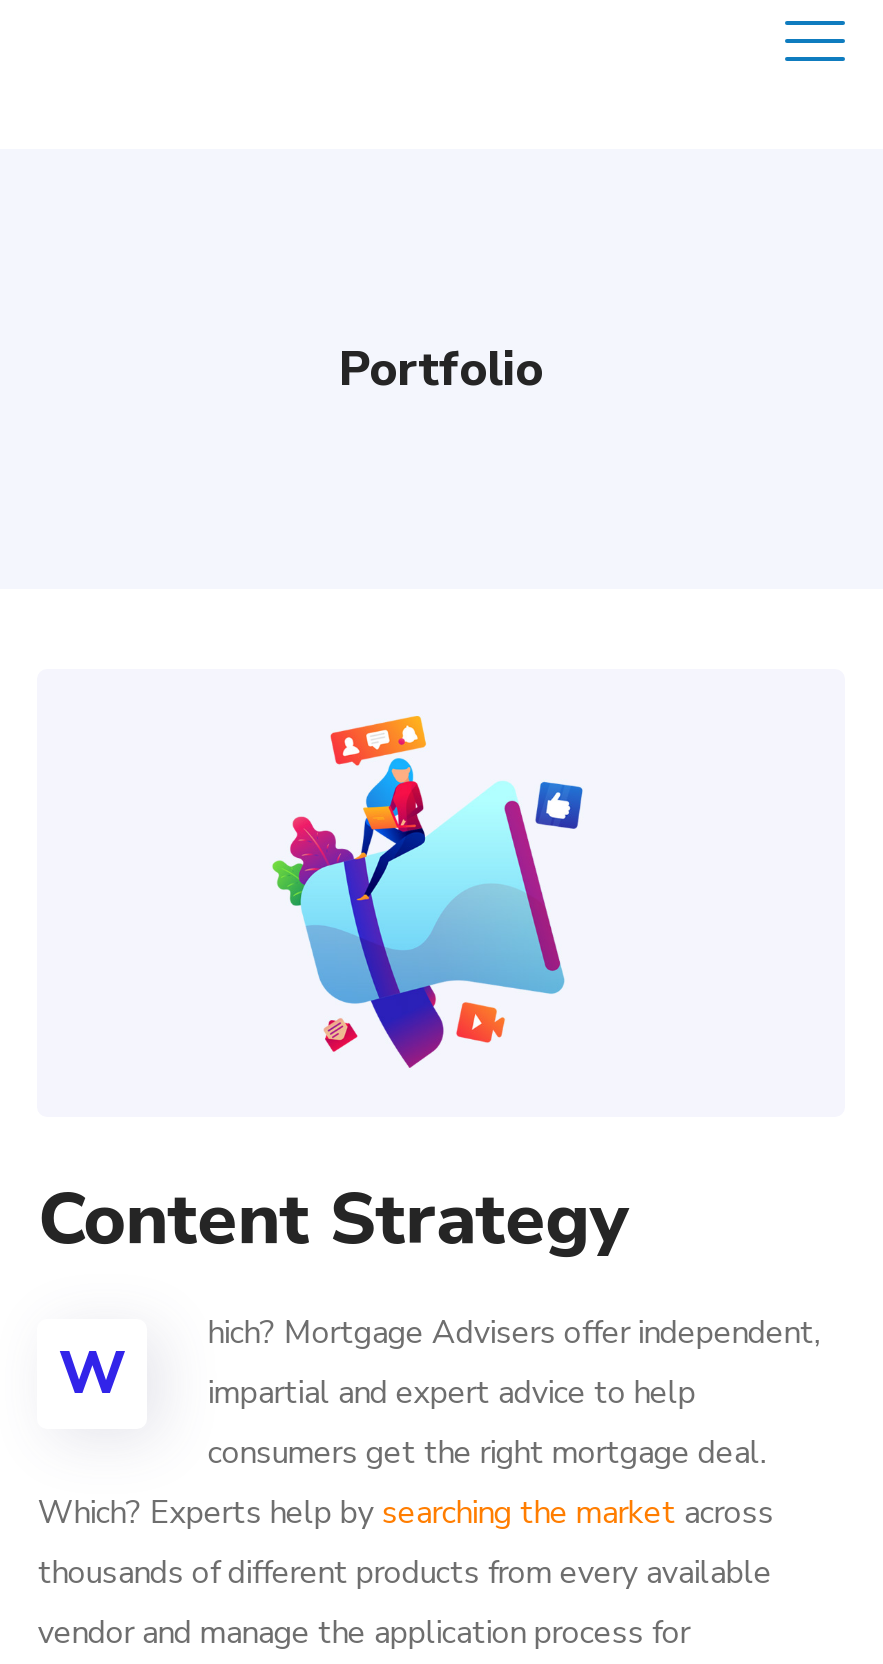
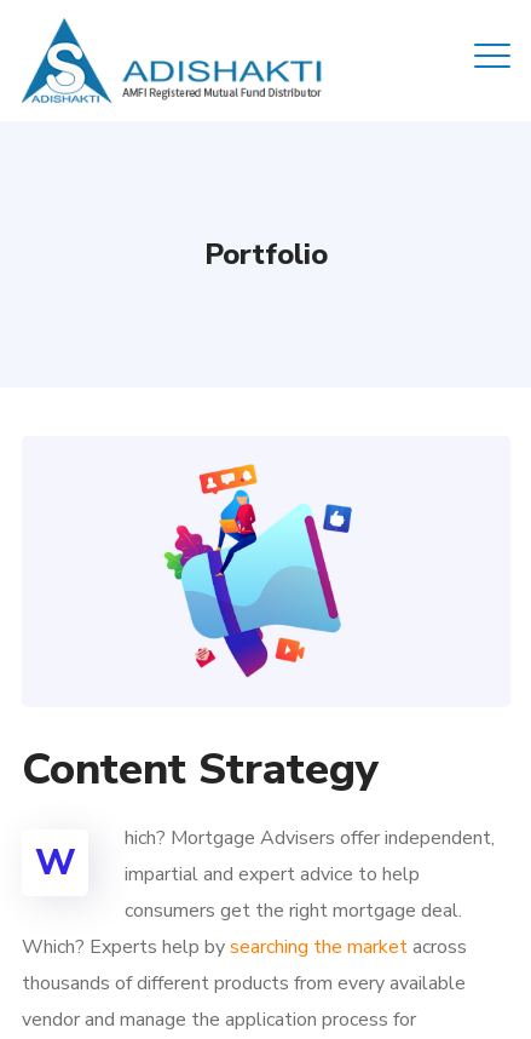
none -> [21,18,112,104] [image]
none -> [122,59,323,101] [image]

